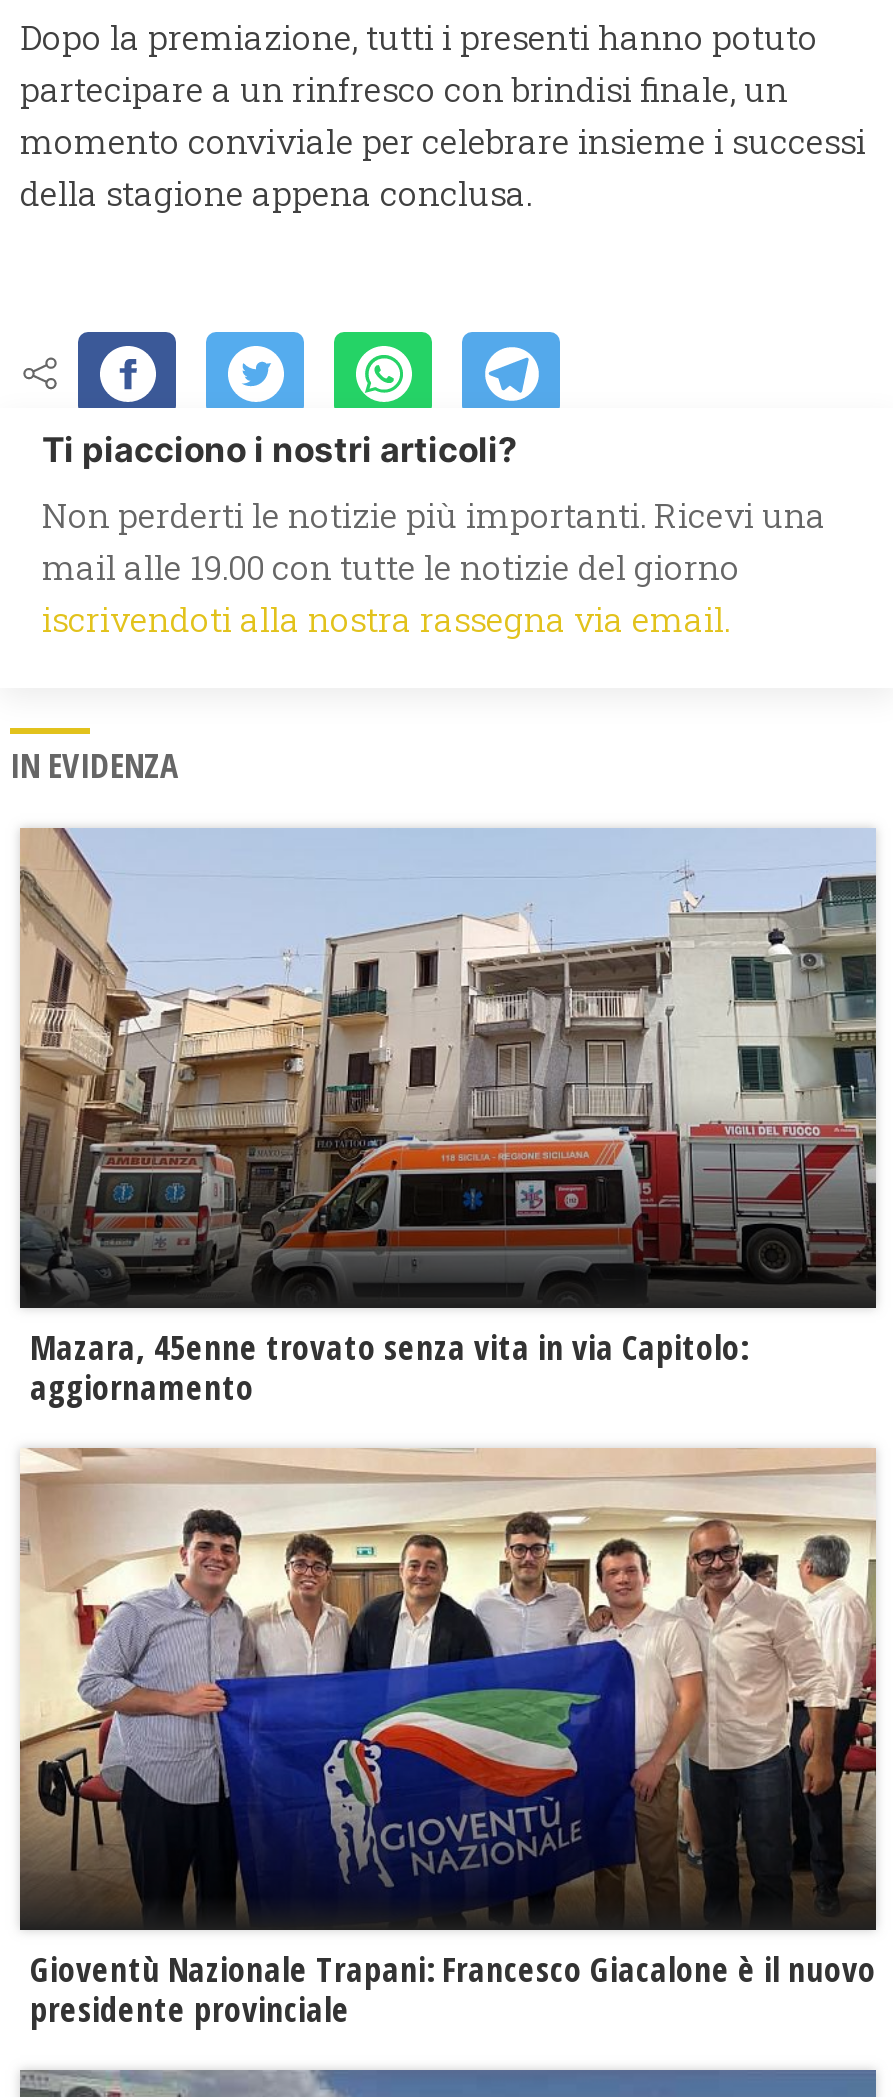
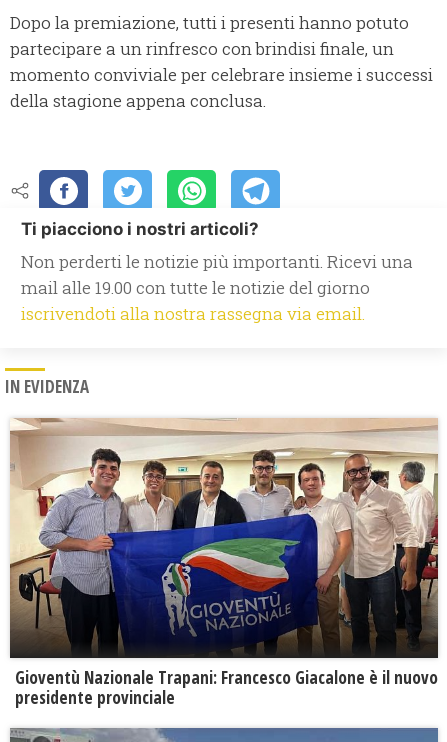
[18,828,878,1411] [image] | Mazara, 45enne trovato senza vita in via Capitolo: | aggiornamento -> none

